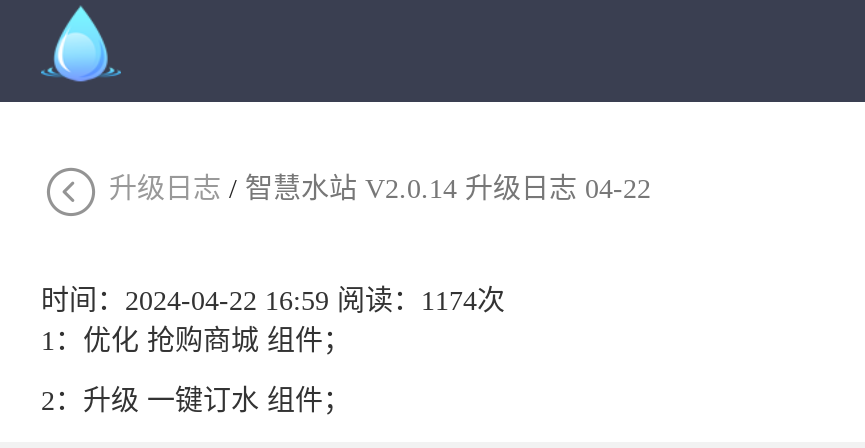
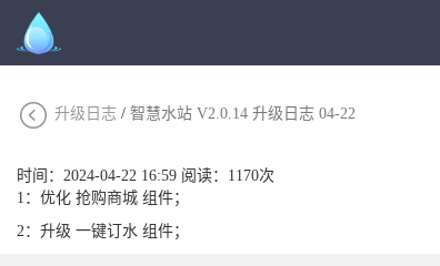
[41,286,505,316] 时间：2024-04-22 16:59 阅读：1174次 -> [17,167,274,184] 时间：2024-04-22 16:59 阅读：1170次

